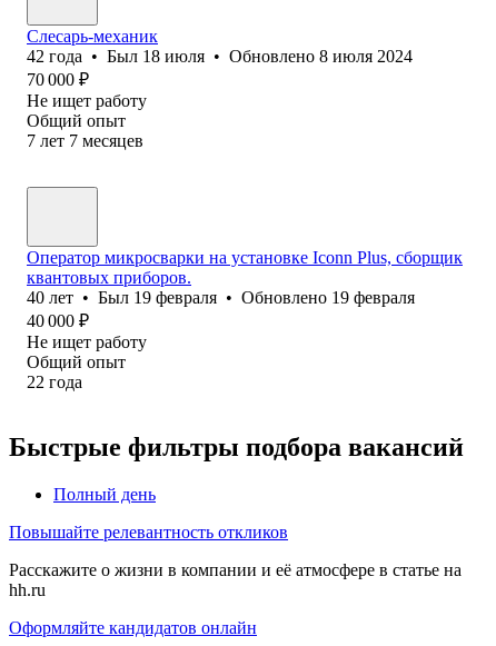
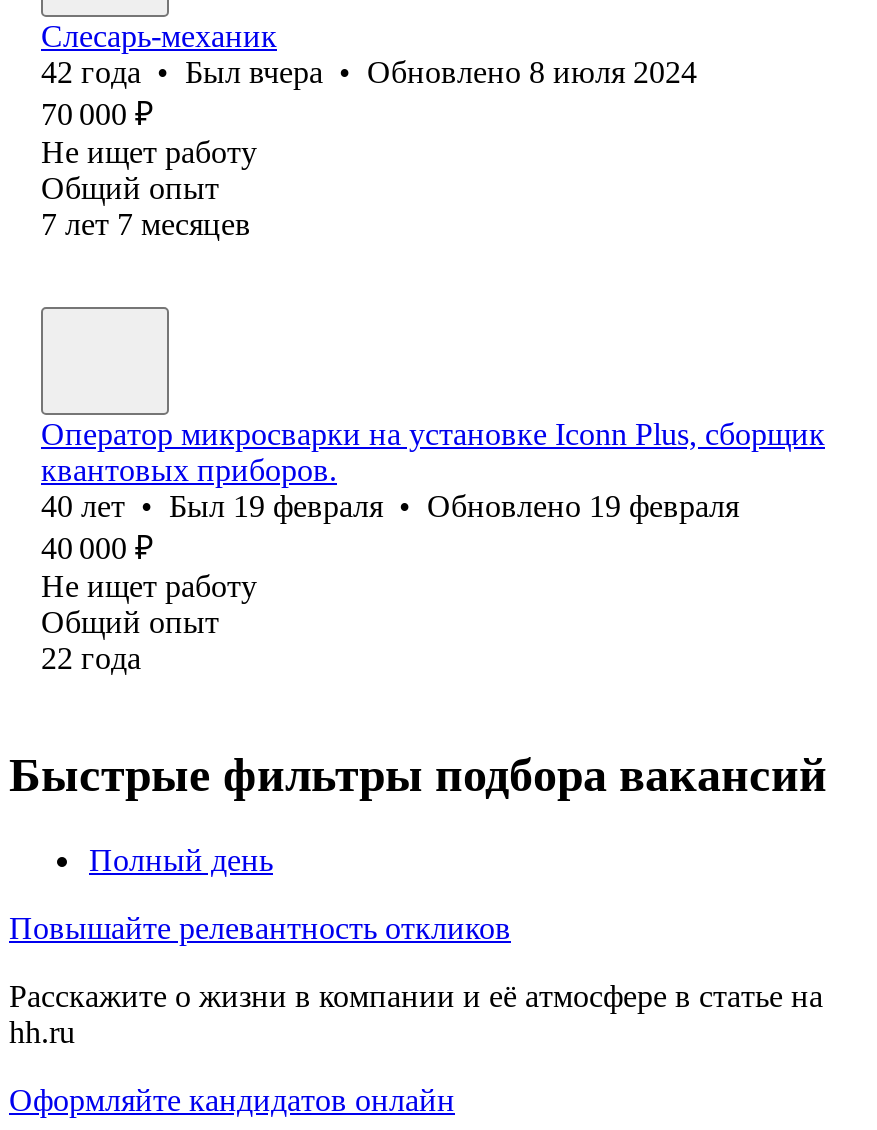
[27,47,413,65] 42 года • Был 18 июля • Обновлено 8 июля 2024 -> [41,55,697,89] 42 года • Был вчера • Обновлено 8 июля 2024

